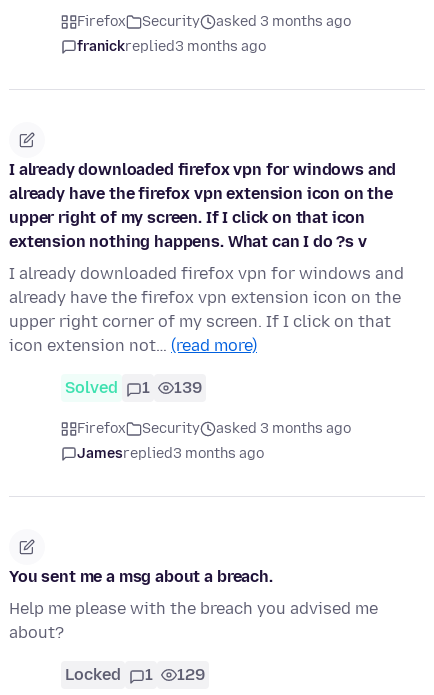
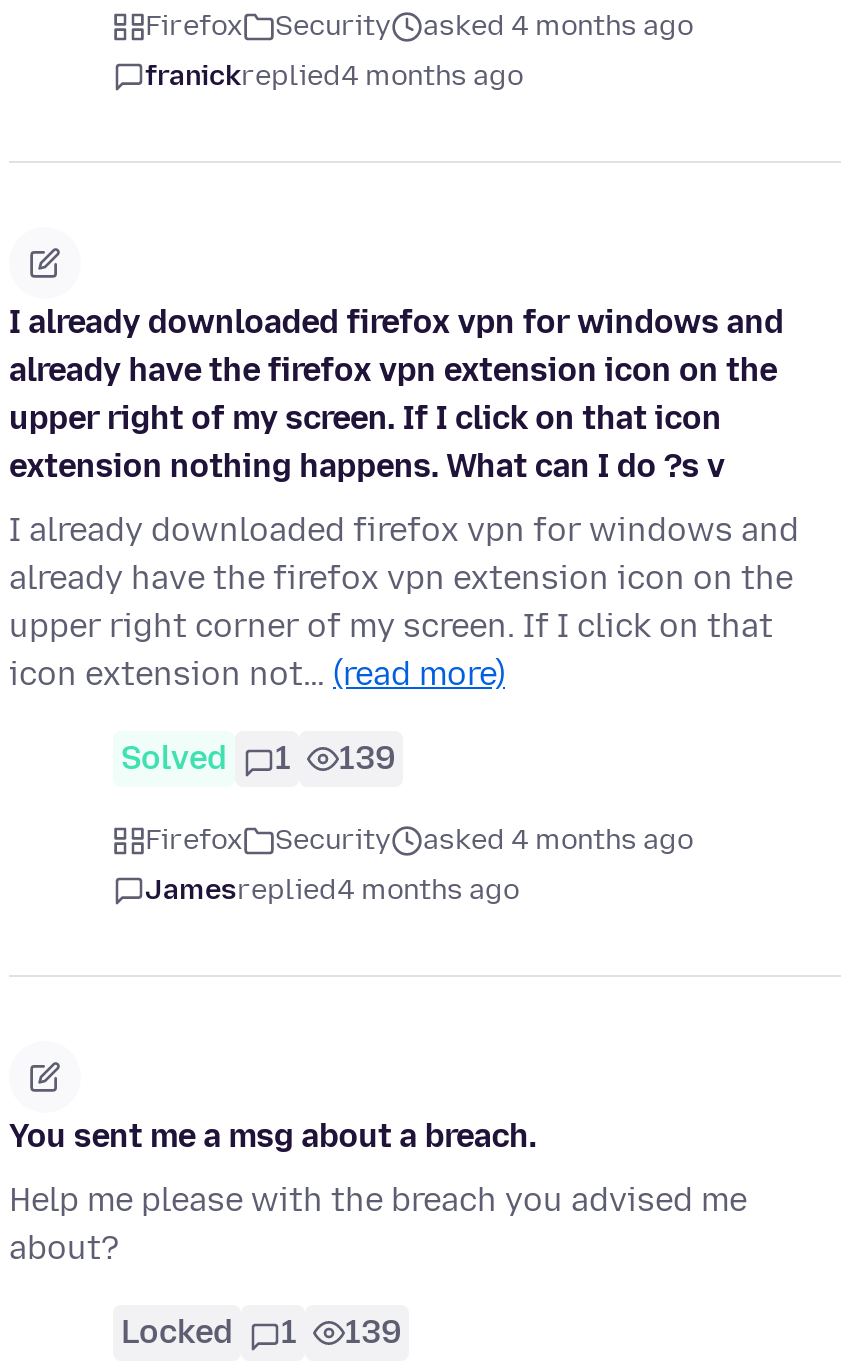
[216,13,351,30] asked 3 months ago -> [423,10,693,44] asked 4 months ago
[77,38,266,55] franickreplied3 months ago -> [145,60,523,94] franickreplied4 months ago
[216,420,351,437] asked 3 months ago -> [423,824,693,858] asked 4 months ago
[77,445,264,462] Jamesreplied3 months ago -> [145,874,519,908] Jamesreplied4 months ago
[65,665,205,684] Locked 1 129 -> [121,1314,401,1352] Locked 1 139

